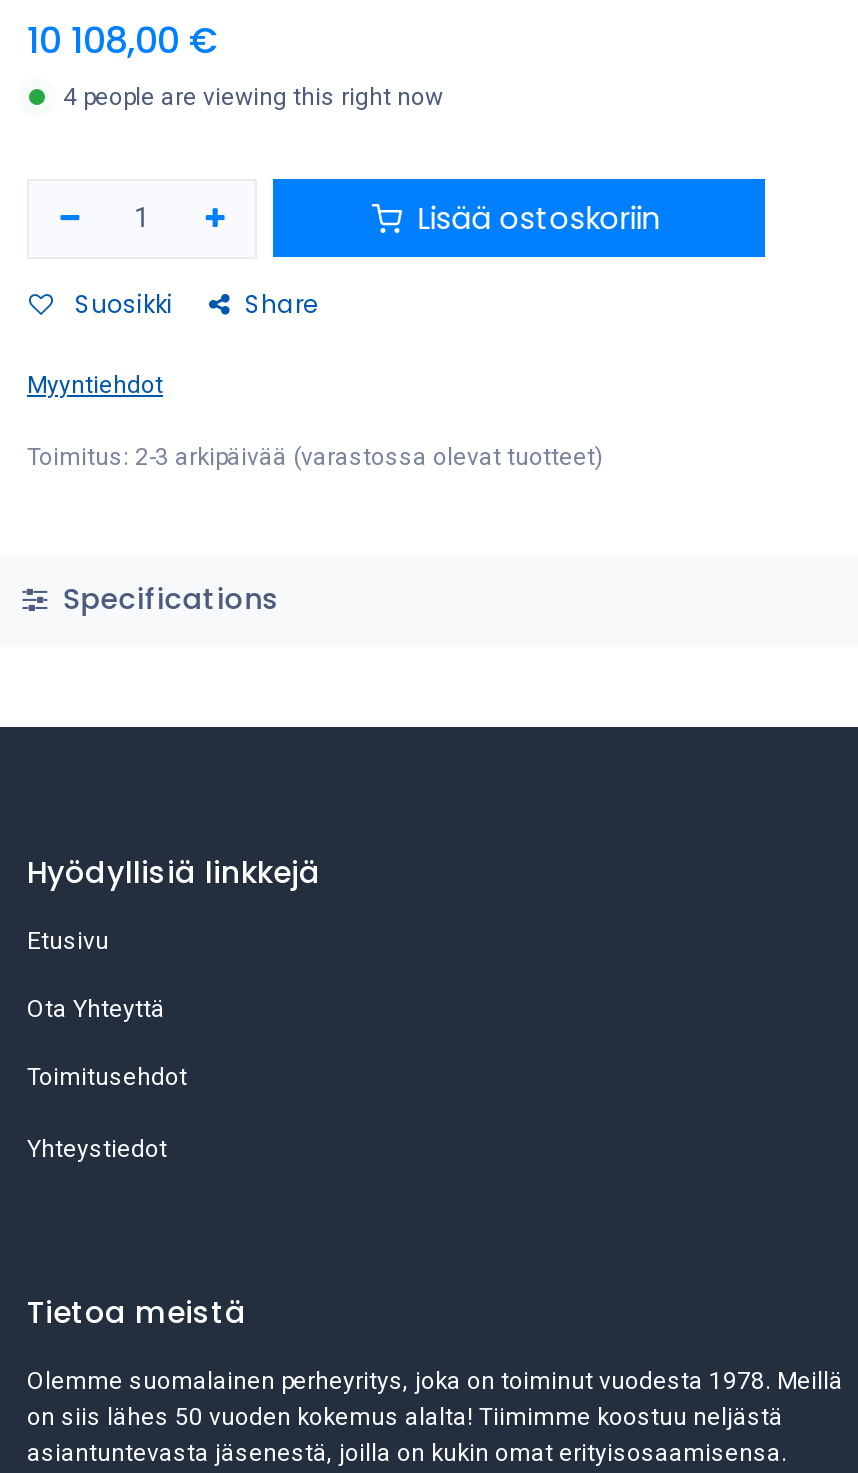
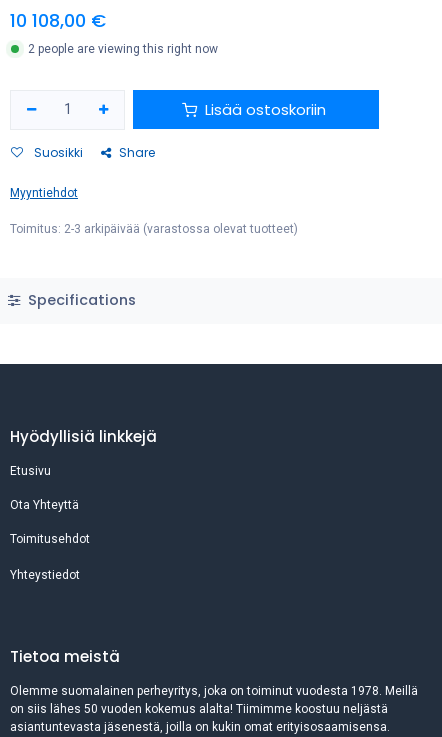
[63,82,443,110] 4 people are viewing this right now -> [28,42,218,56] 2 people are viewing this right now

